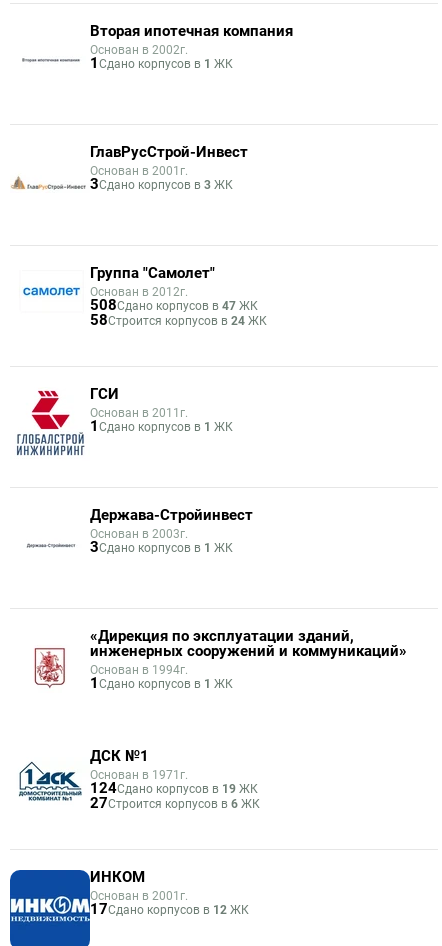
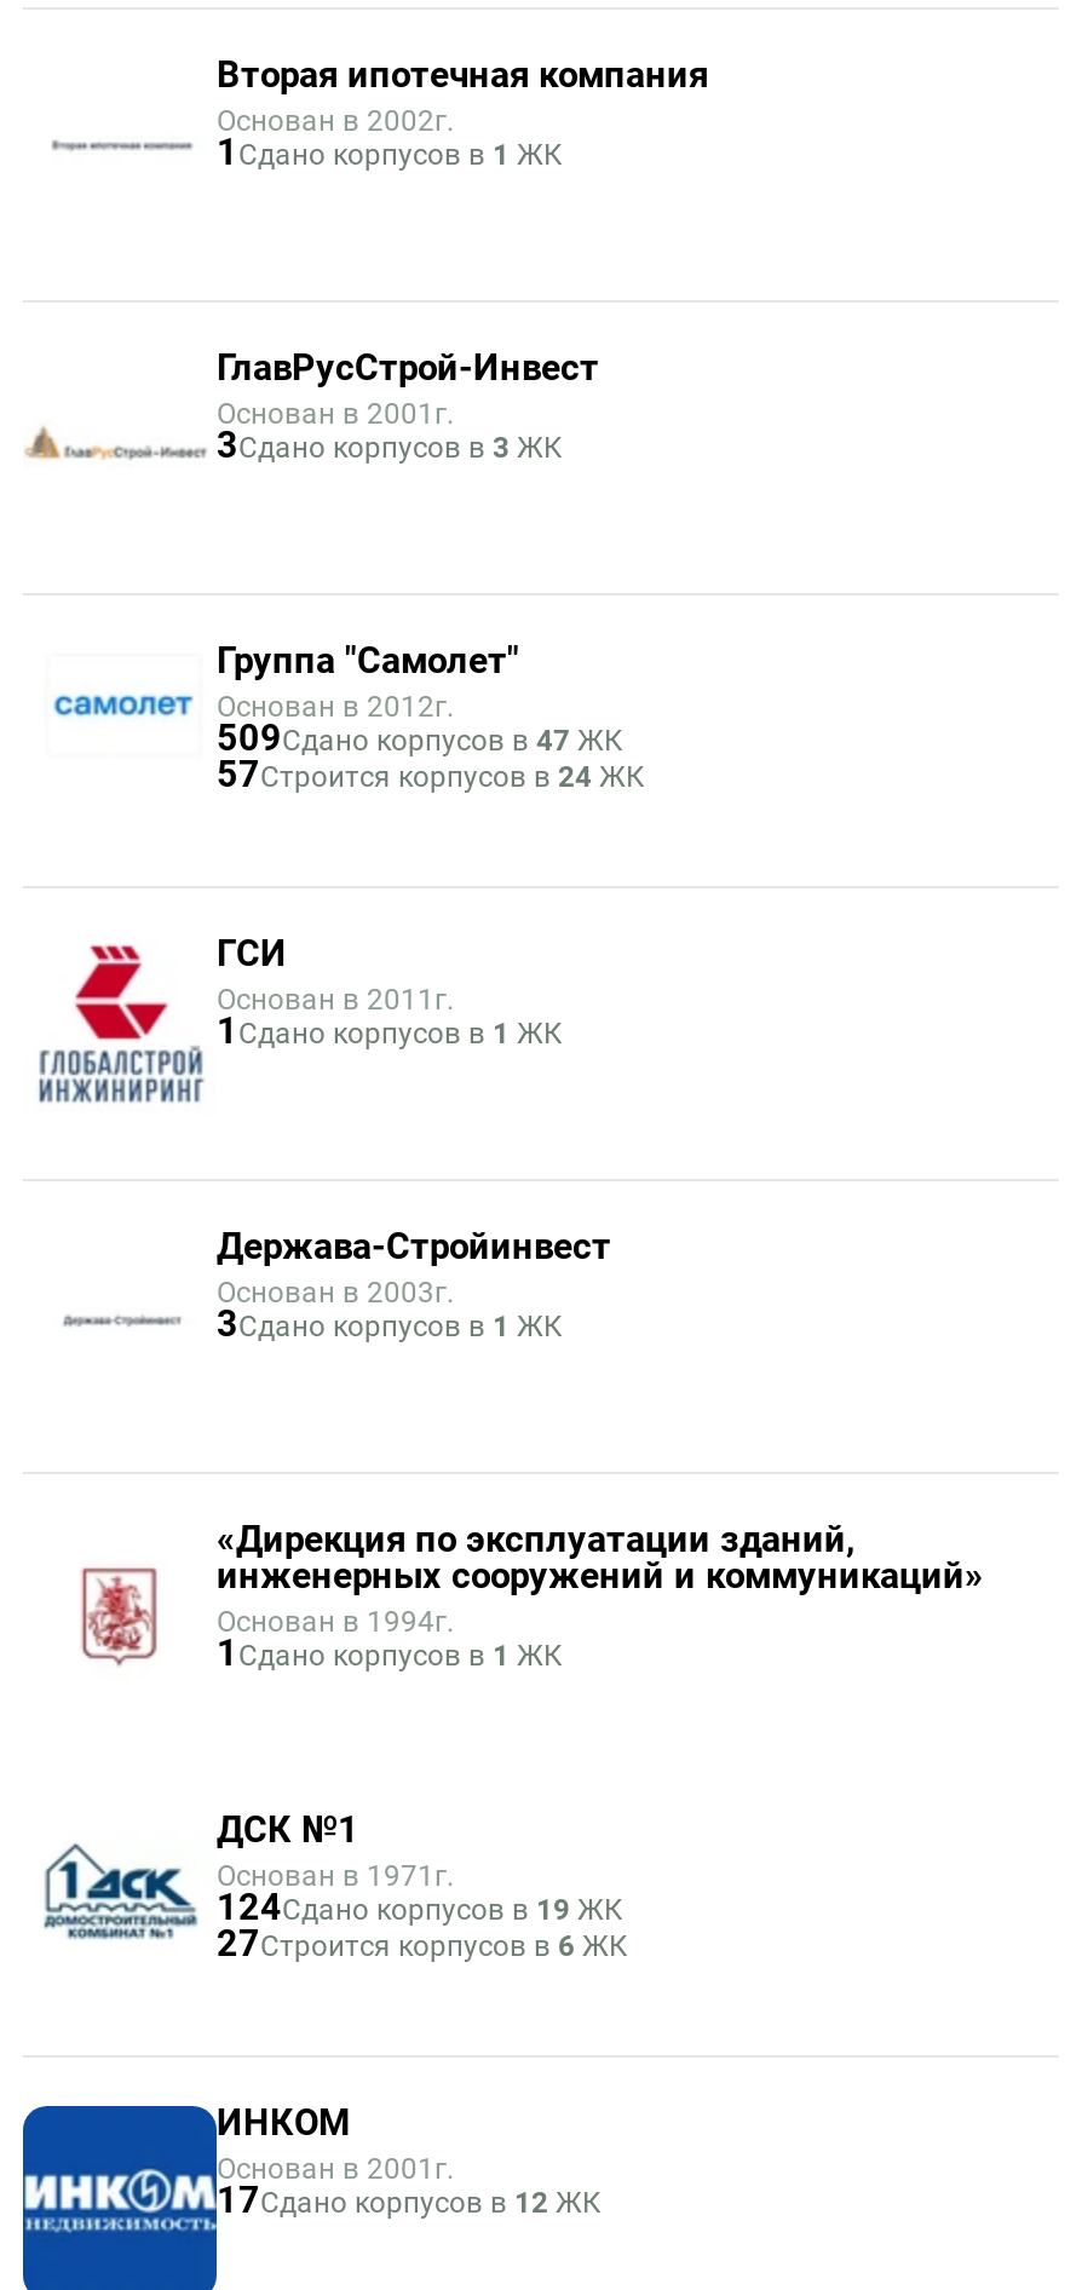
[90,296,258,314] 508Сдано корпусов в 47 ЖК -> [217,717,623,760] 509Сдано корпусов в 47 ЖК
[90,311,267,329] 58Строится корпусов в 24 ЖК -> [217,753,645,796] 57Строится корпусов в 24 ЖК

